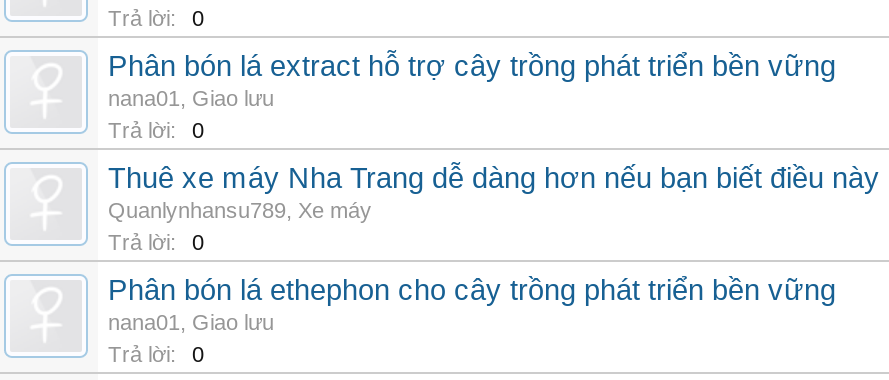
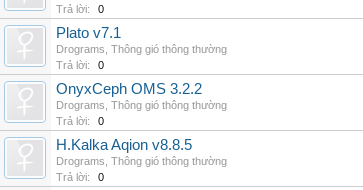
[108,50,836,110] Phân bón lá extract hỗ trợ cây trồng phát triển bền vững | nana01, Giao lưu -> [56,25,227,55] Plato v7.1 | Drograms, Thông gió thông thường
[108,162,880,222] Thuê xe máy Nha Trang dễ dàng hơn nếu bạn biết điều này | Quanlynhansu789, Xe máy -> [56,81,227,111] OnyxCeph OMS 3.2.2 | Drograms, Thông gió thông thường
[108,274,836,334] Phân bón lá ethephon cho cây trồng phát triển bền vững | nana01, Giao lưu -> [56,137,227,167] H.Kalka Aqion v8.8.5 | Drograms, Thông gió thông thường

